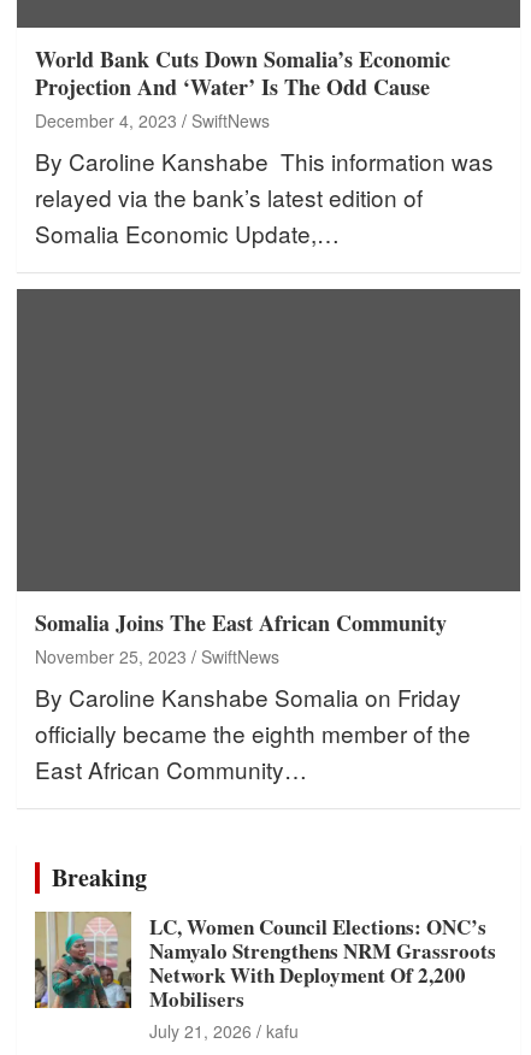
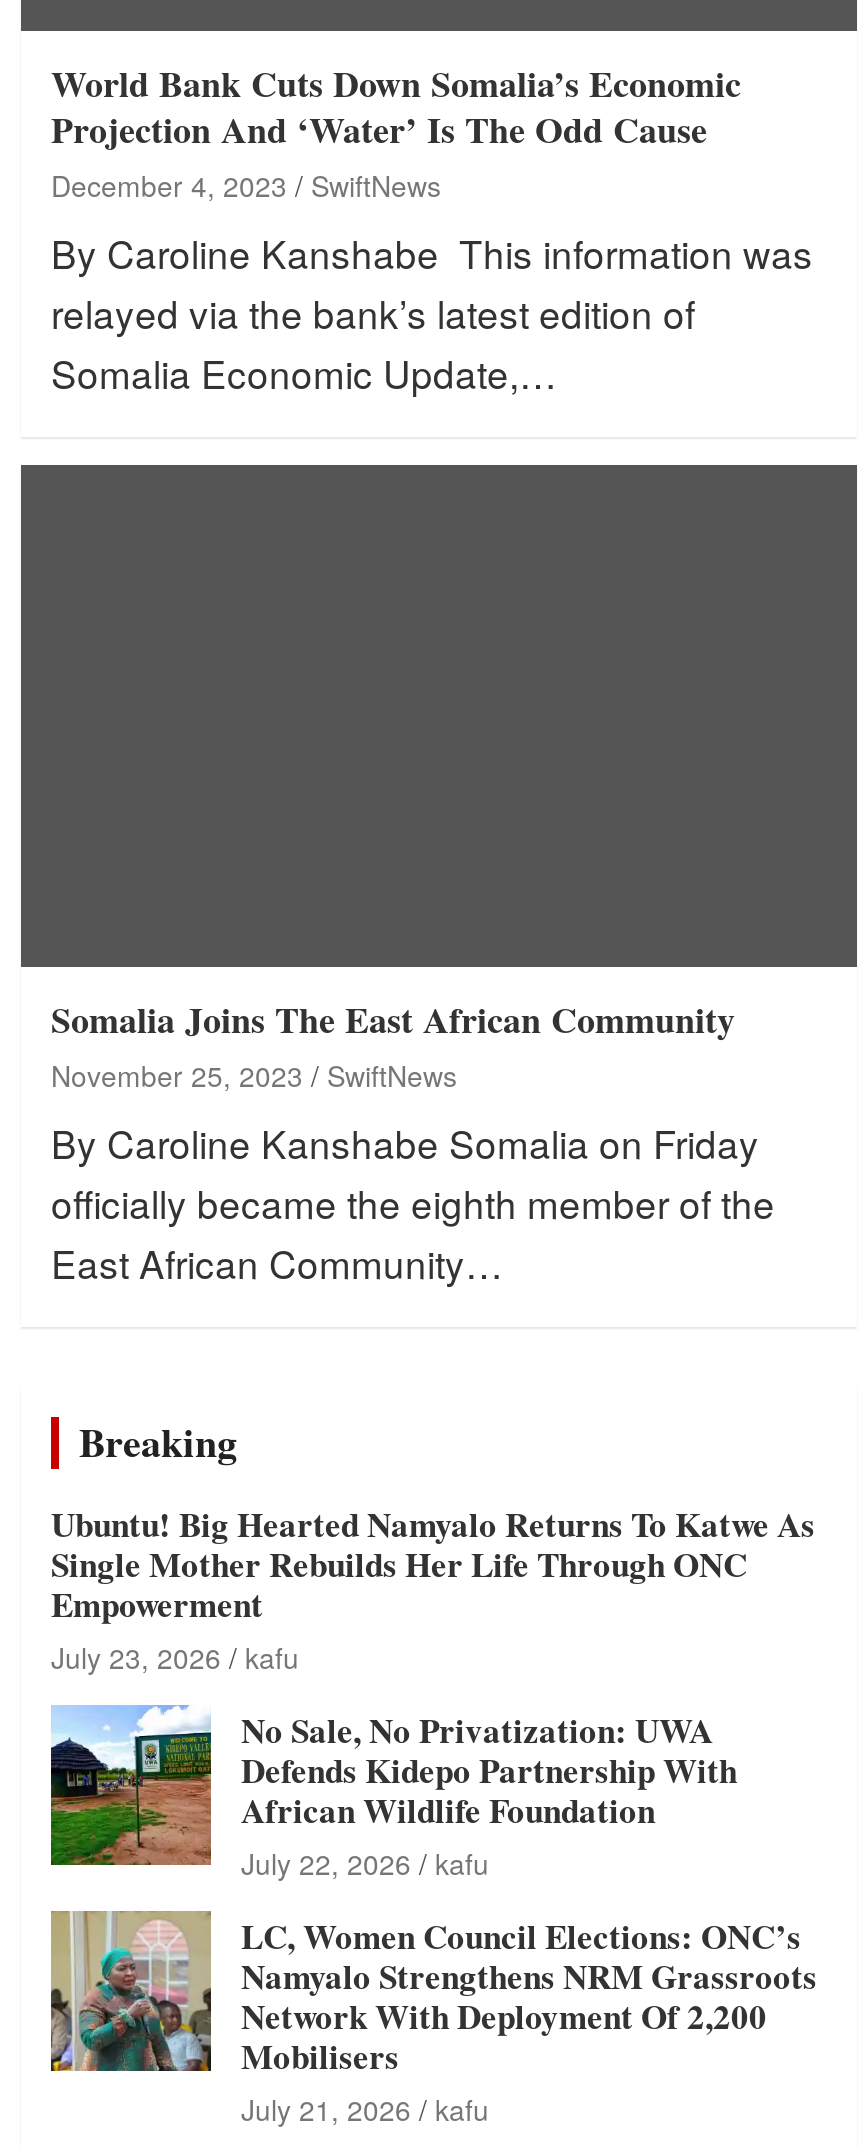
none -> [49,1499,815,1883] [image] | Ubuntu! Big Hearted Namyalo Returns To Katwe As | Single Mother Rebuilds Her Life Through ONC | Empowerment | July 23, 2026 kafu | No Sale, No Privatization: UWA | Defends Kidepo Partnership With | African Wildlife Foundation | July 22, 2026 kafu

